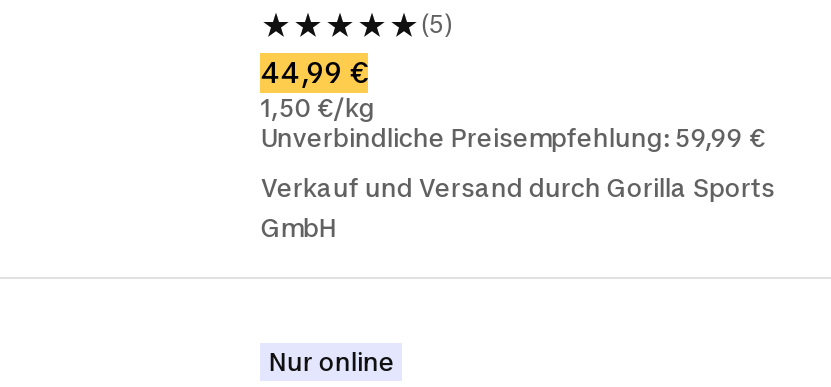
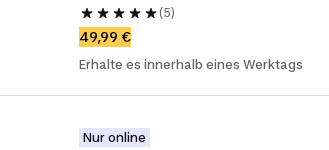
[261,55,767,153] 44,99 € | 1,50 €/kg | Unverbindliche Preisempfehlung: 59,99 € -> [79,28,131,45] 49,99 €
[261,173,775,243] Verkauf und Versand durch Gorilla Sports | GmbH -> [79,57,303,72] Erhalte es innerhalb eines Werktags

